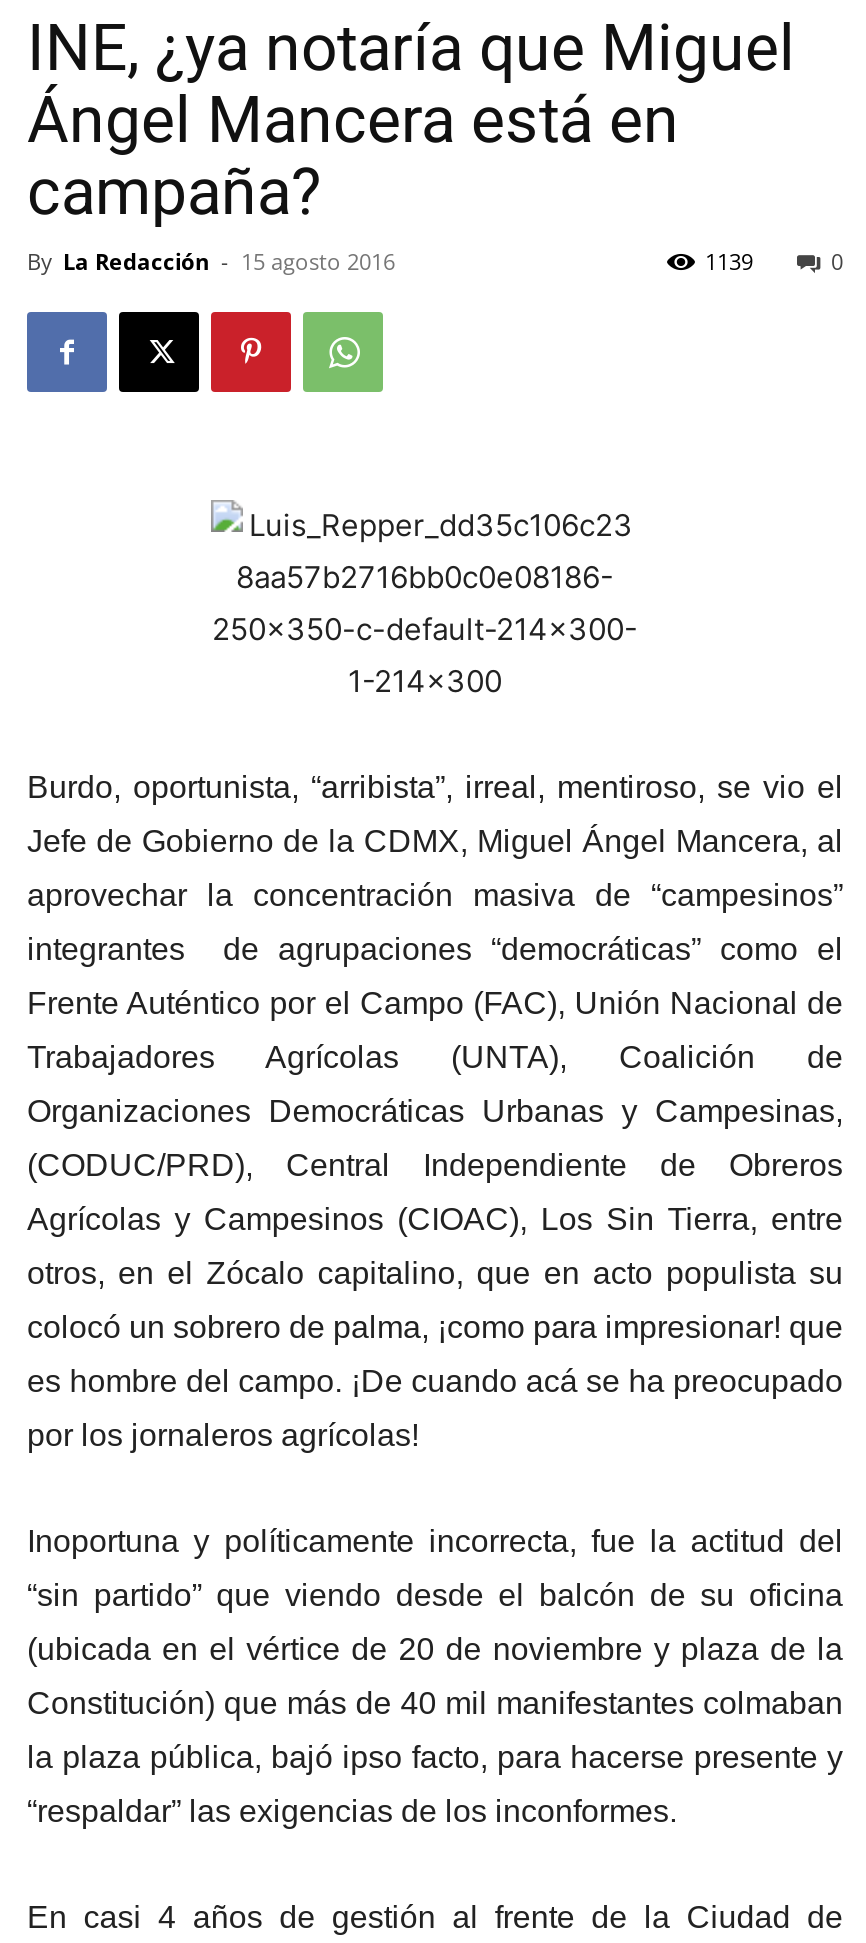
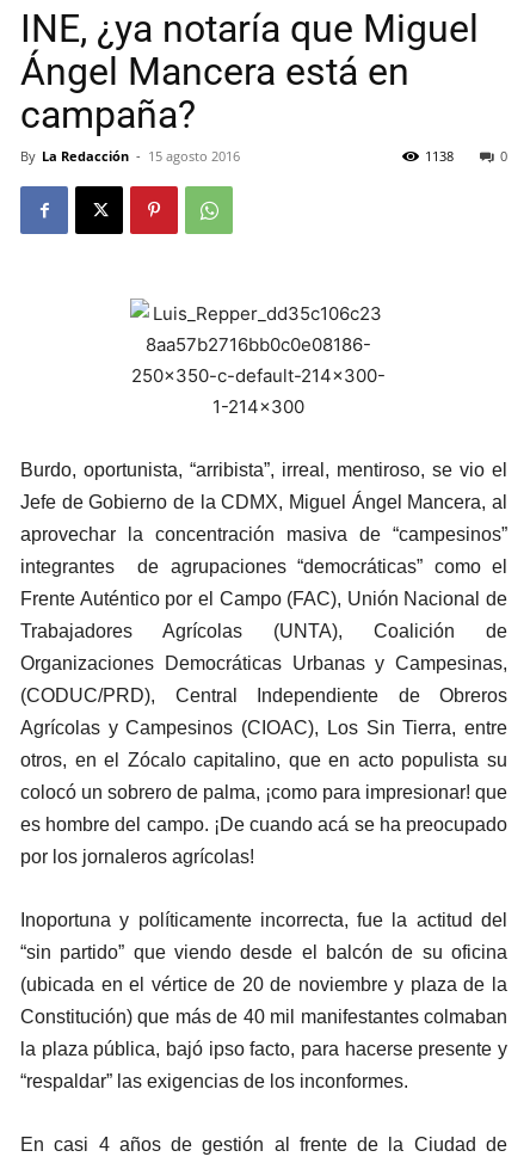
[705,246,753,276] 1139 -> [425,147,454,165] 1138

